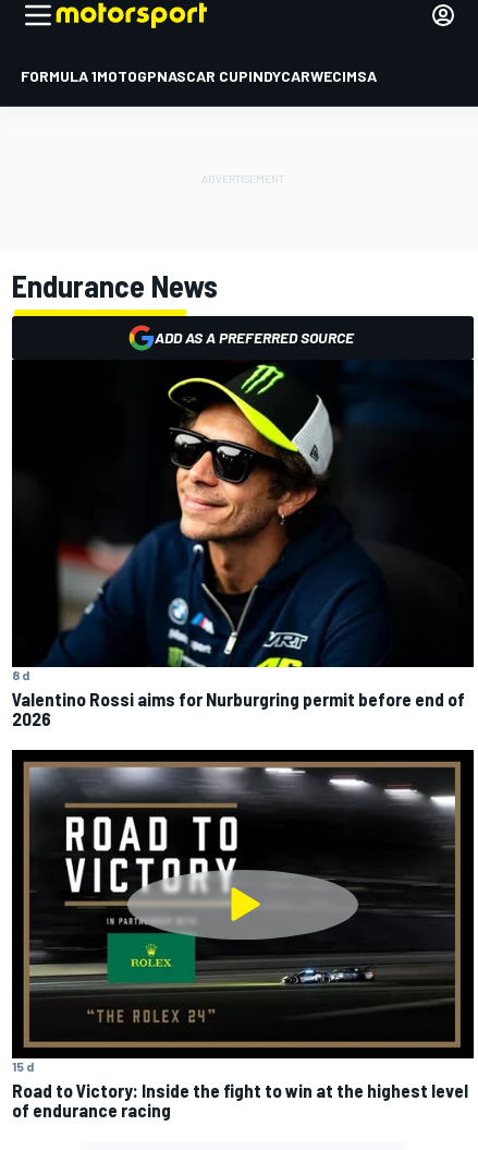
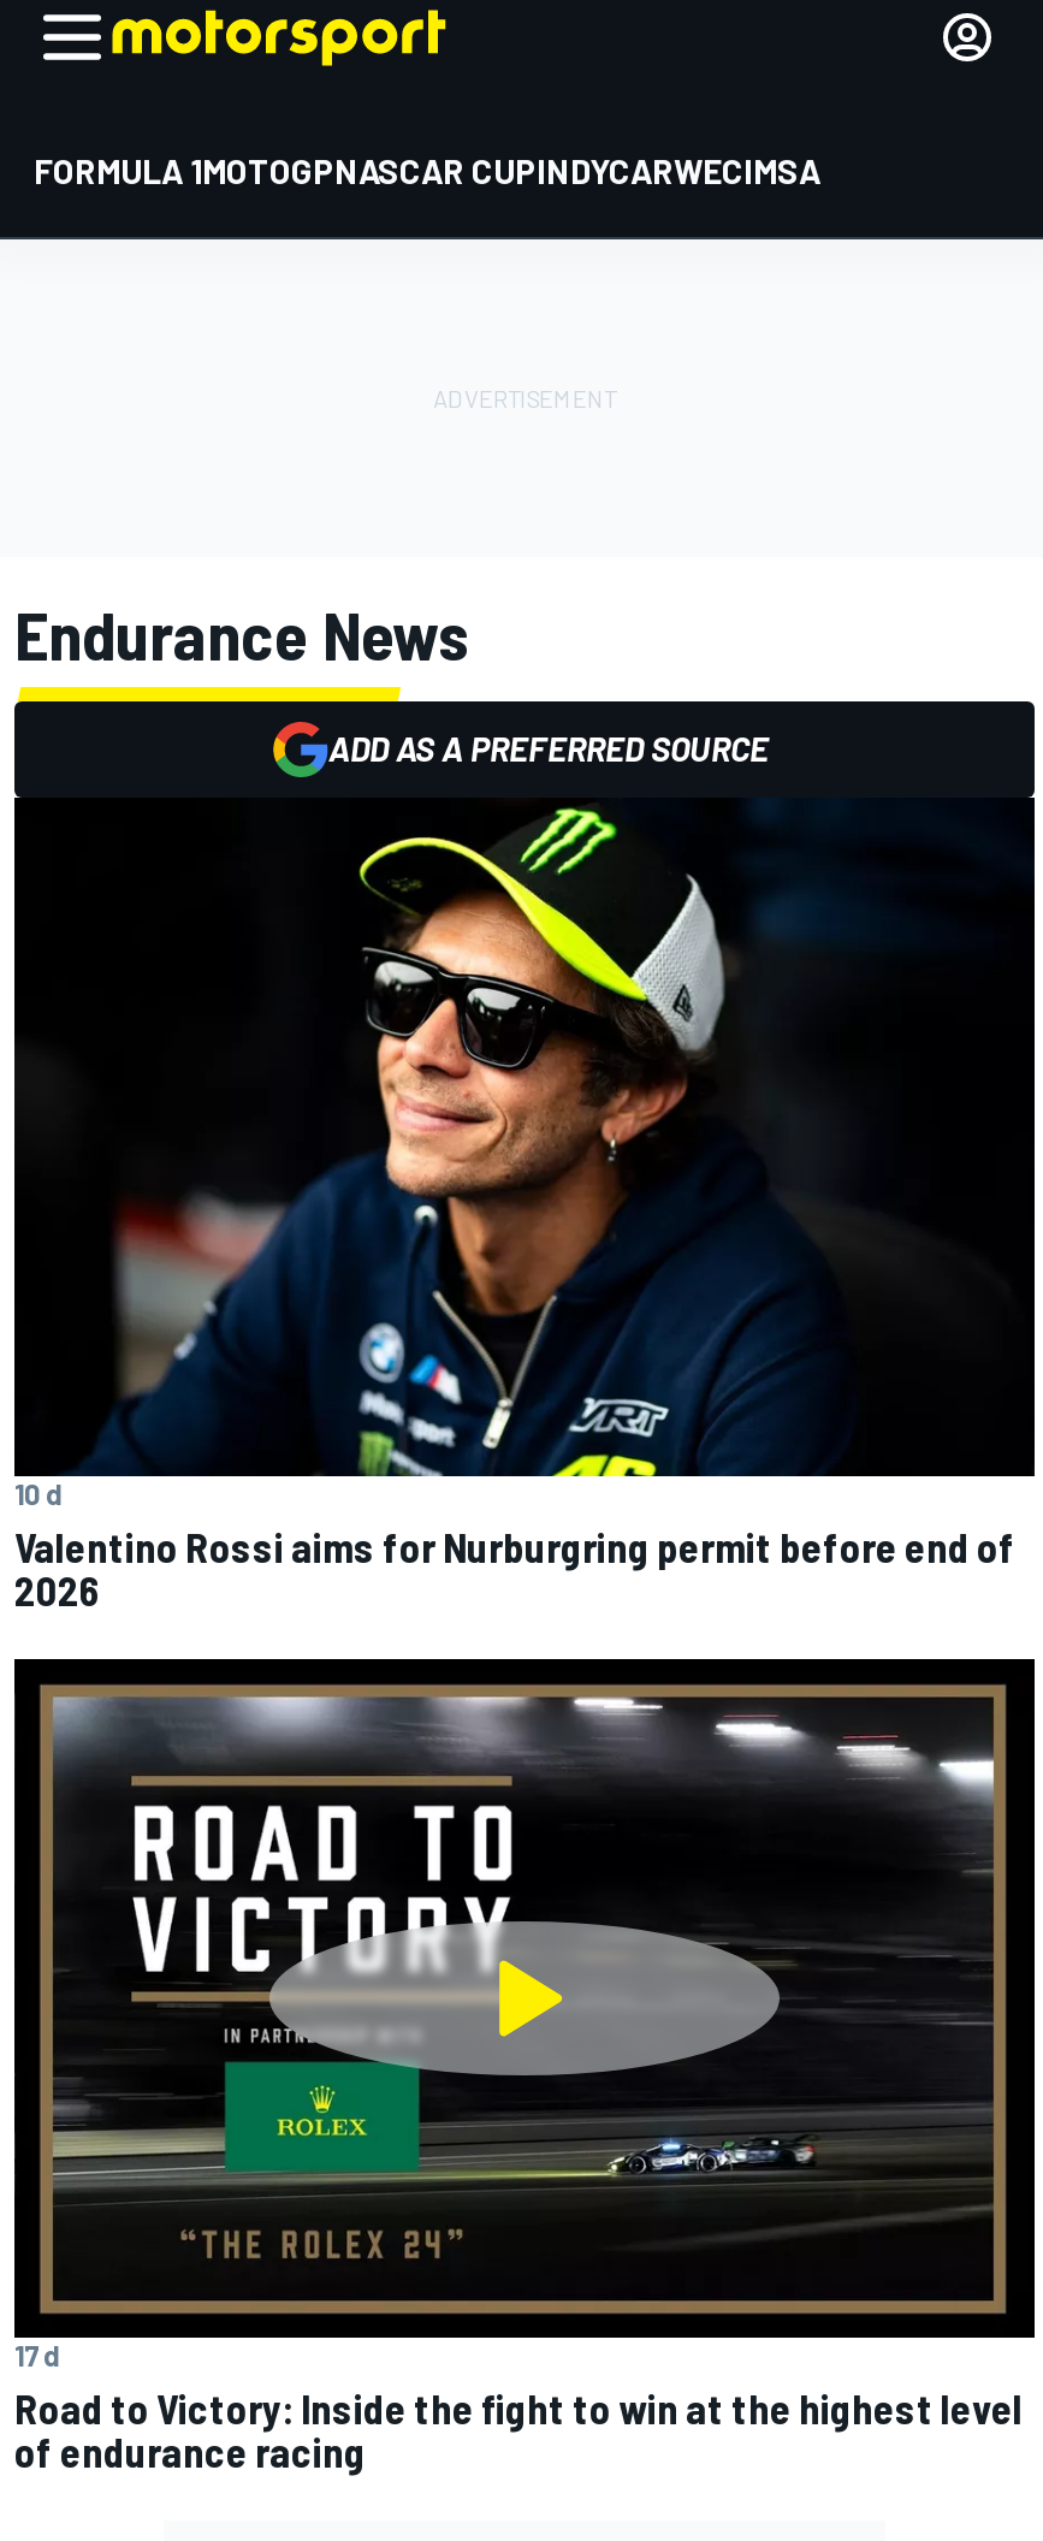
[12,668,29,683] 8 d -> [14,1477,63,1510] 10 d
[12,1058,34,1073] 15 d -> [14,2338,60,2372] 17 d

